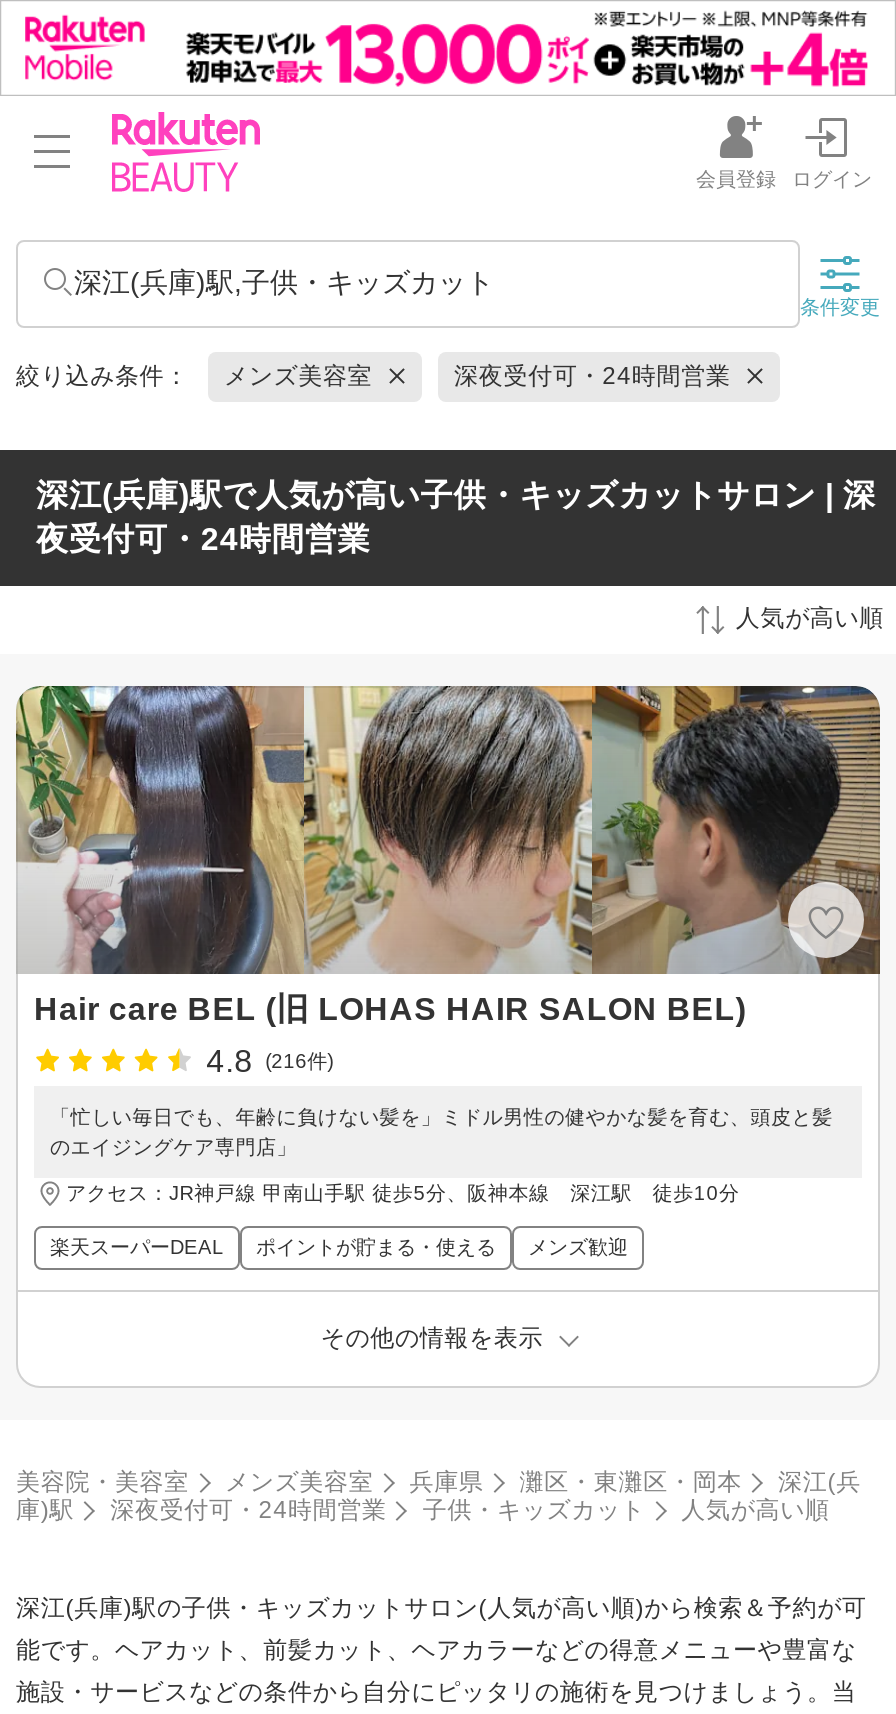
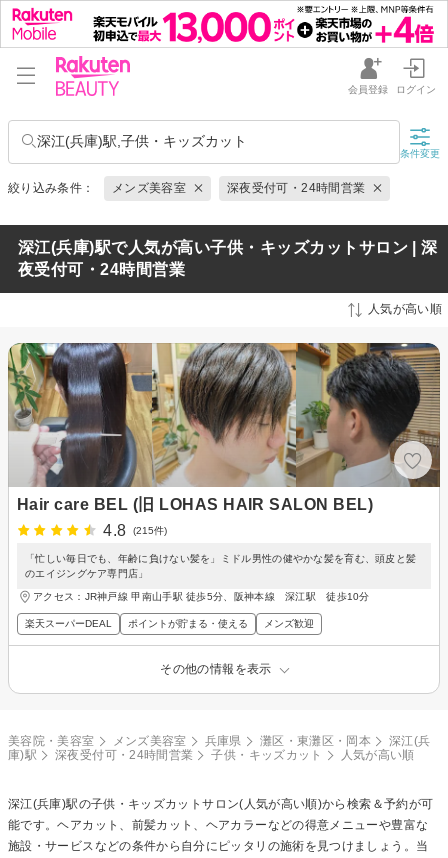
[206,1044,333,1078] 4.8 (216件) -> [103,522,167,539] 4.8 (215件)

